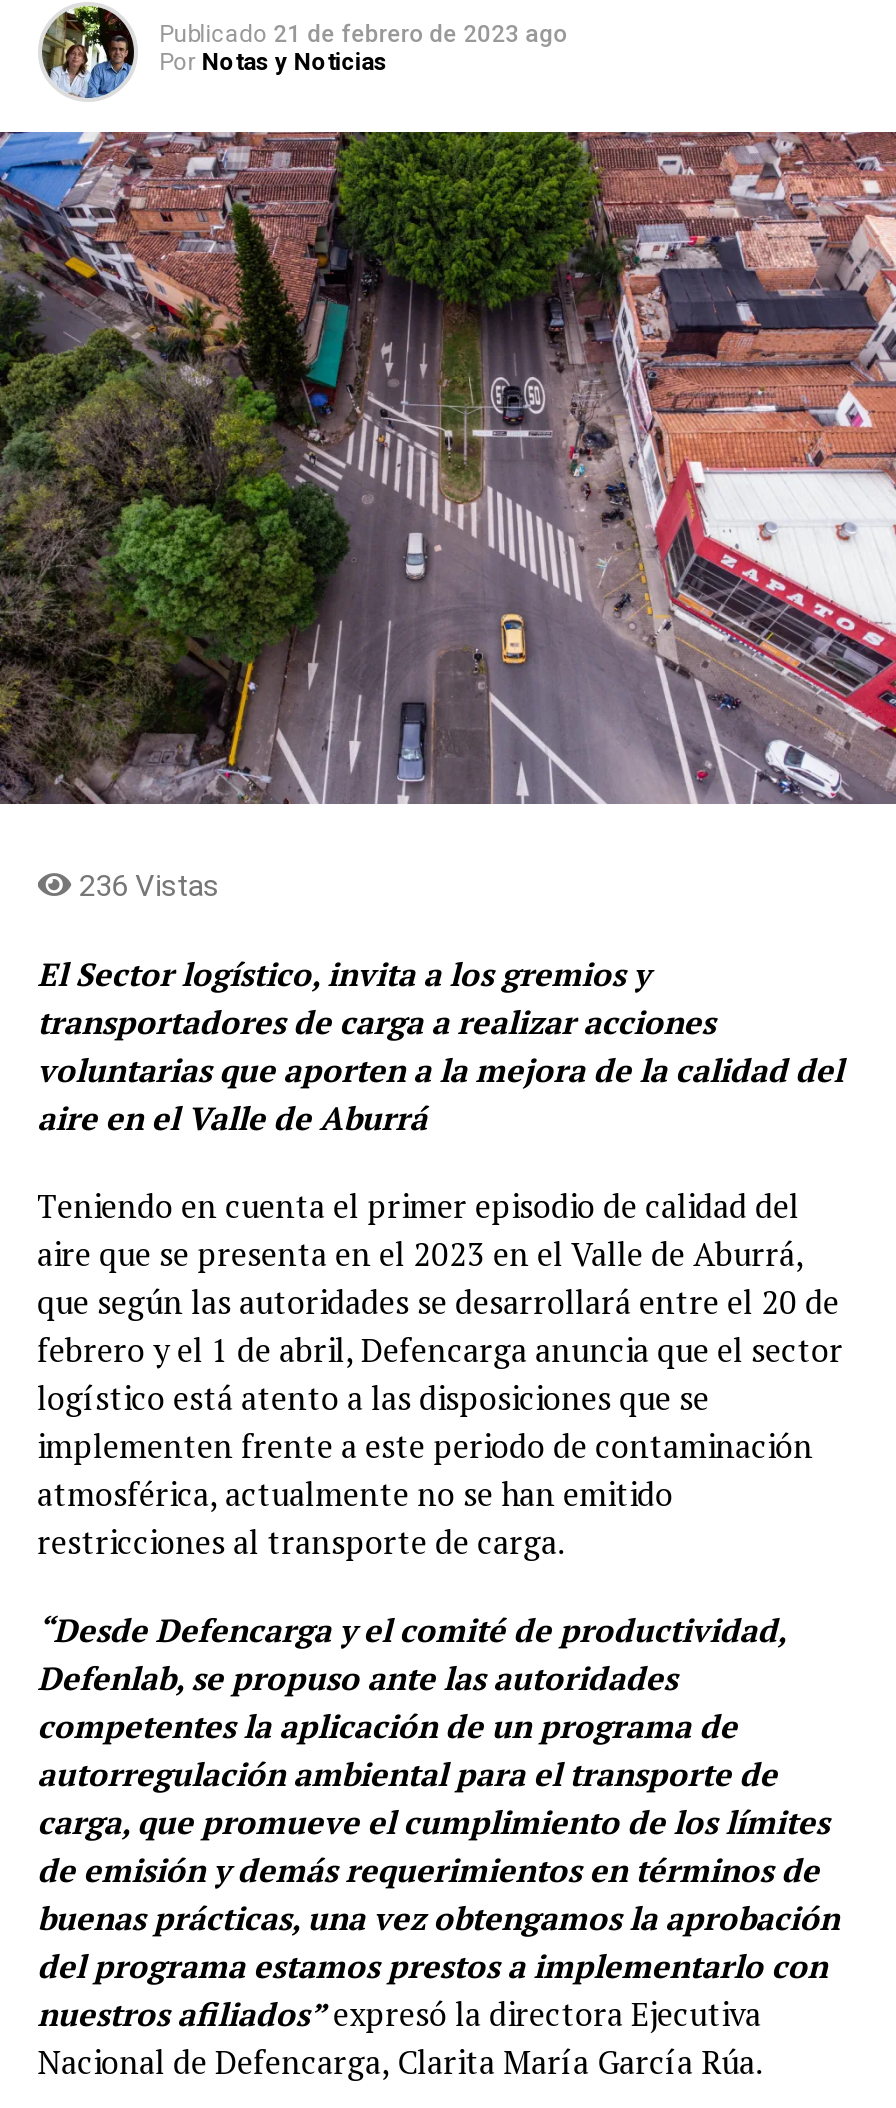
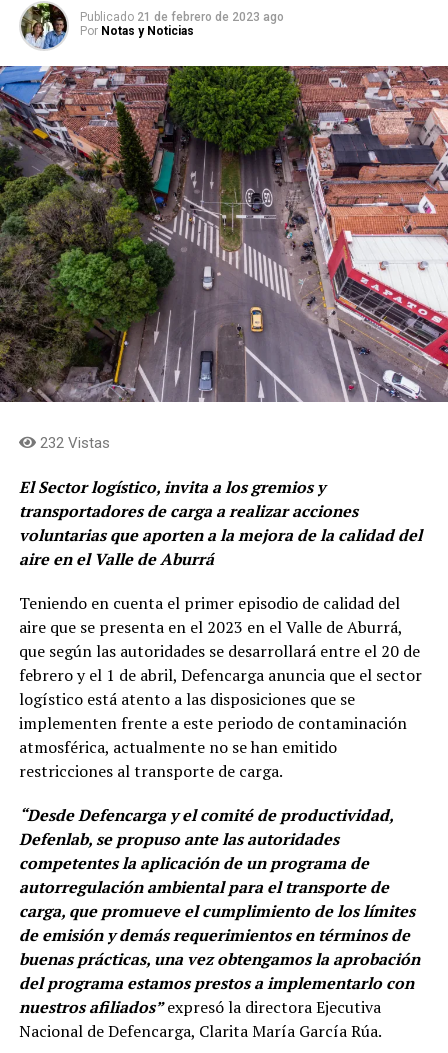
[71,868,219,904] 236 Vistas -> [36,434,110,452] 232 Vistas

